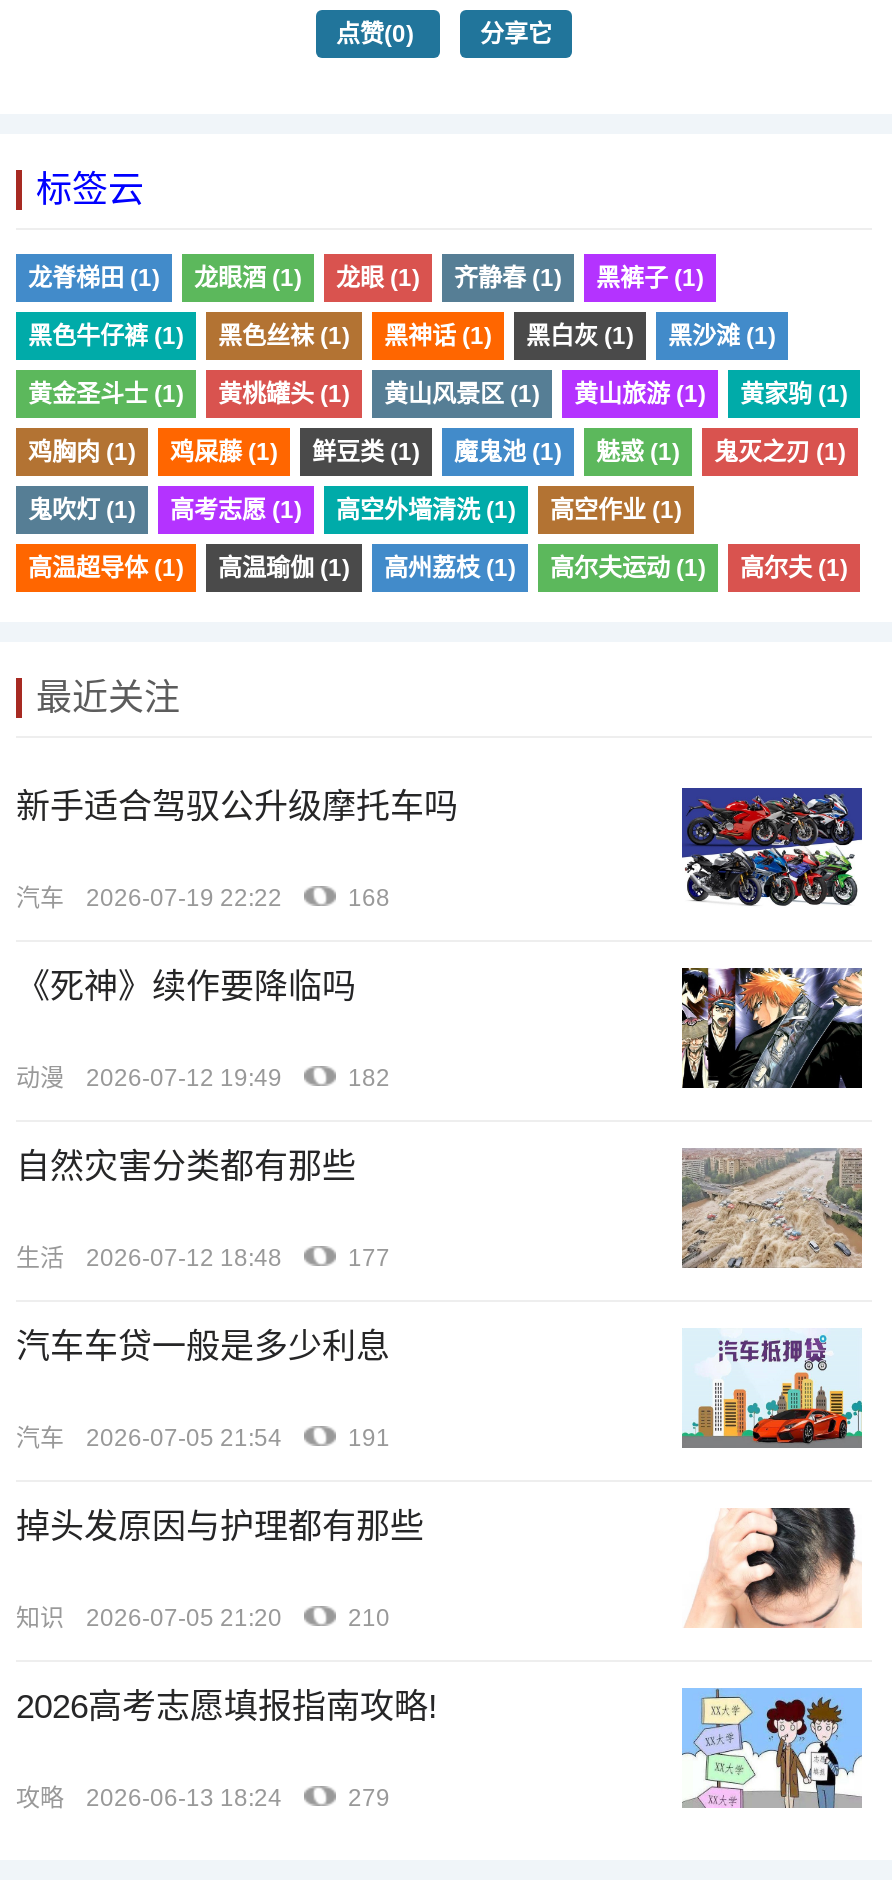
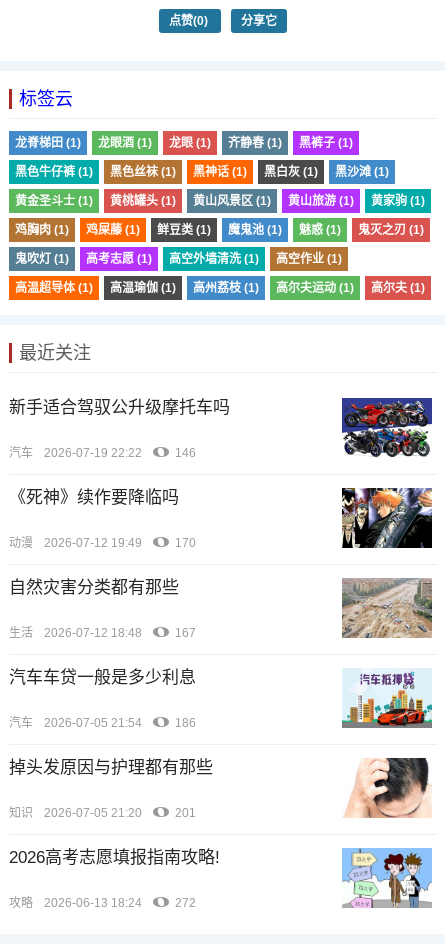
[348,884,390,912] 168 -> [175,446,196,460] 146
[348,1064,390,1092] 182 -> [175,536,196,550] 170
[348,1244,390,1272] 177 -> [175,626,196,640] 167
[348,1424,390,1452] 191 -> [175,716,196,730] 186
[348,1604,390,1632] 210 -> [175,806,196,820] 201
[348,1784,390,1812] 279 -> [175,896,196,910] 272

